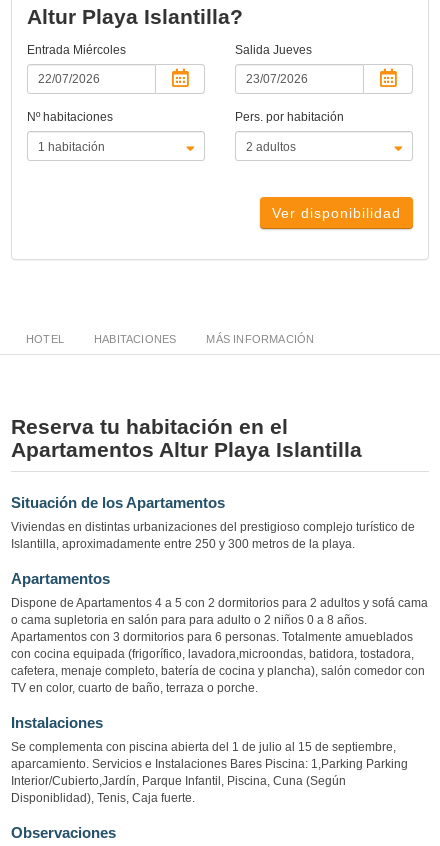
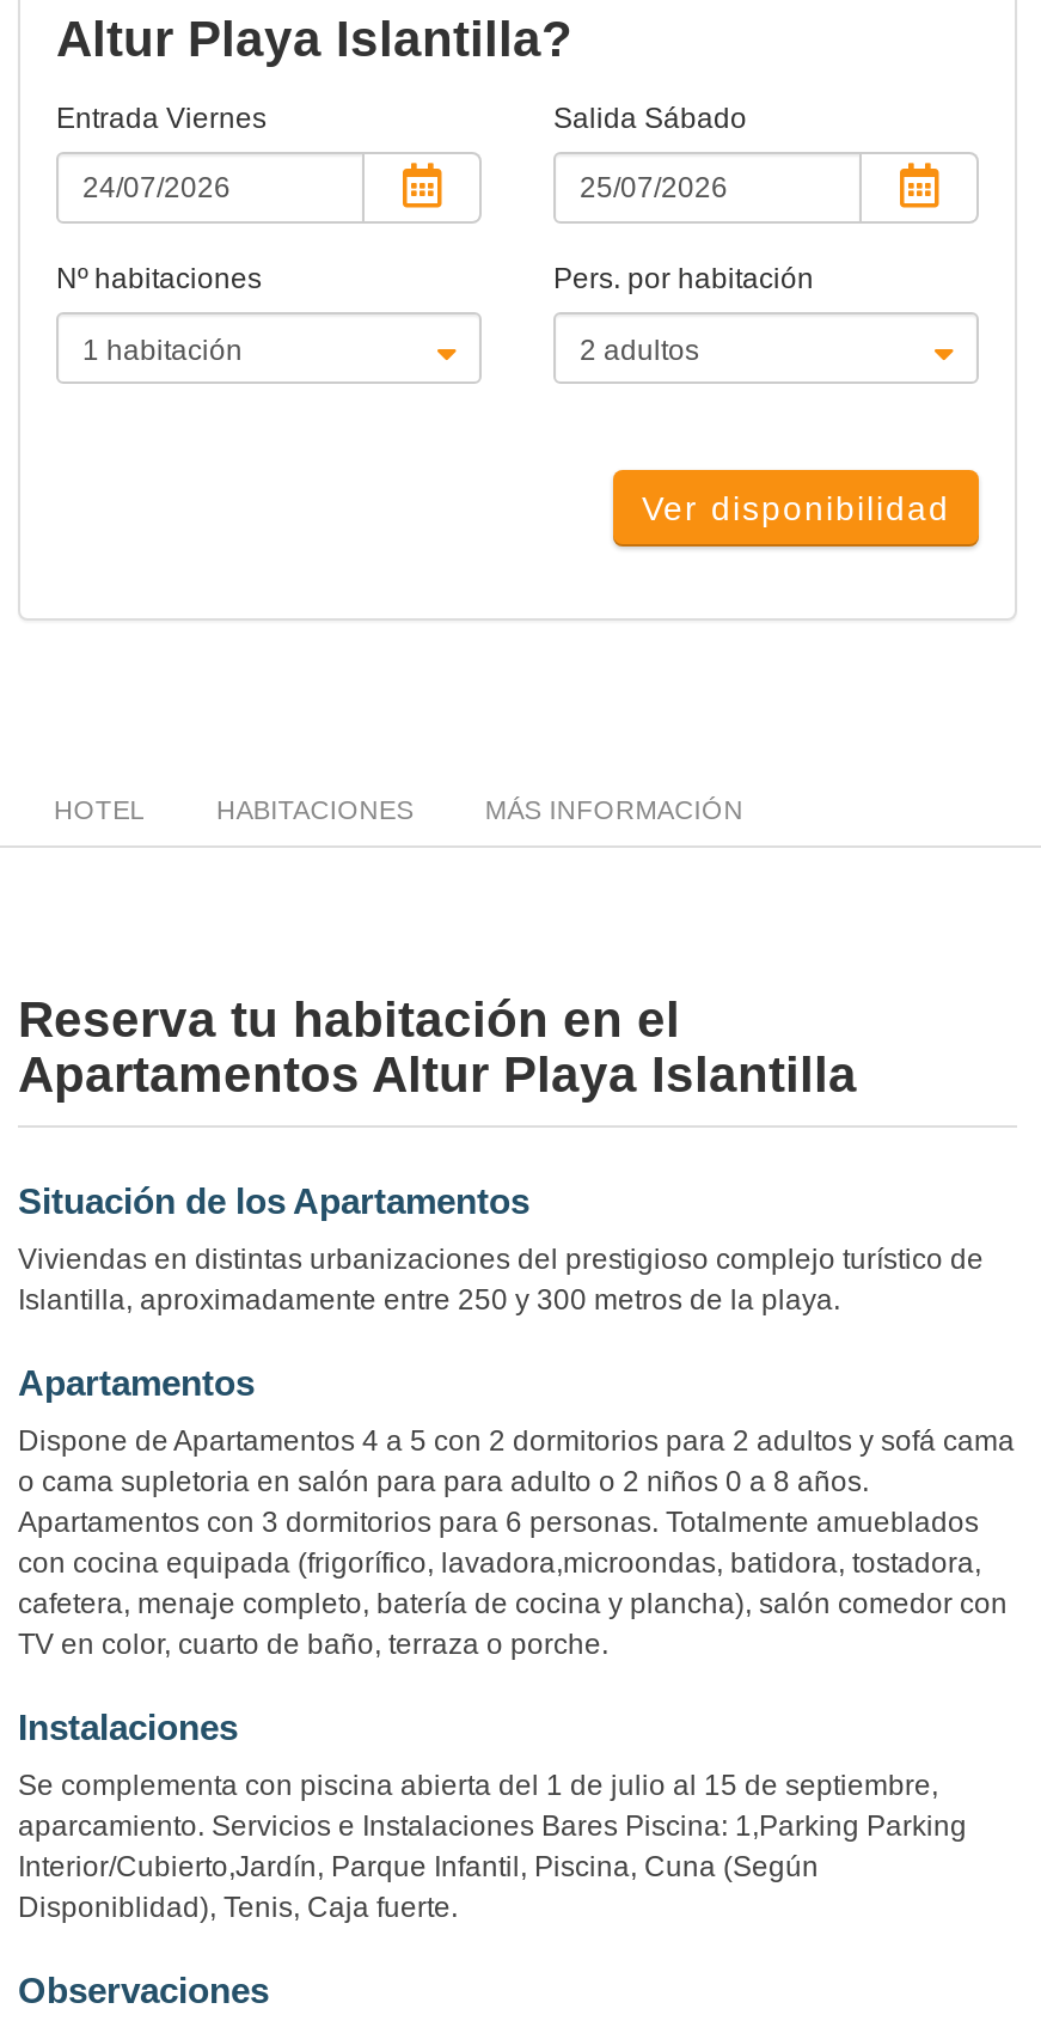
[27,43,126,57] Entrada Miércoles -> [56,102,267,135] Entrada Viernes
[235,43,312,57] Salida Jueves -> [553,102,747,135] Salida Sábado

